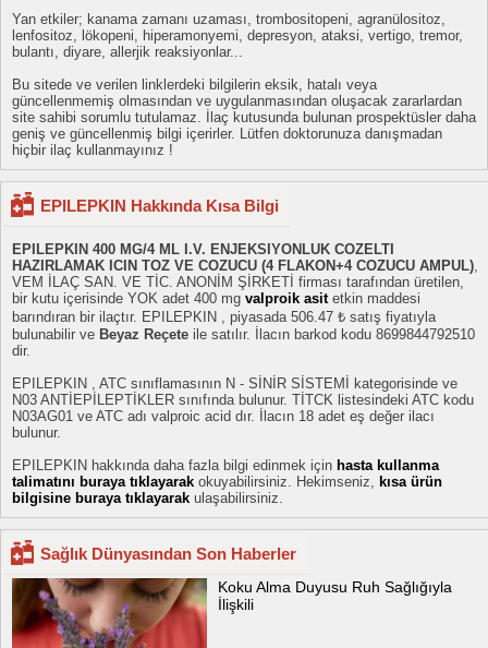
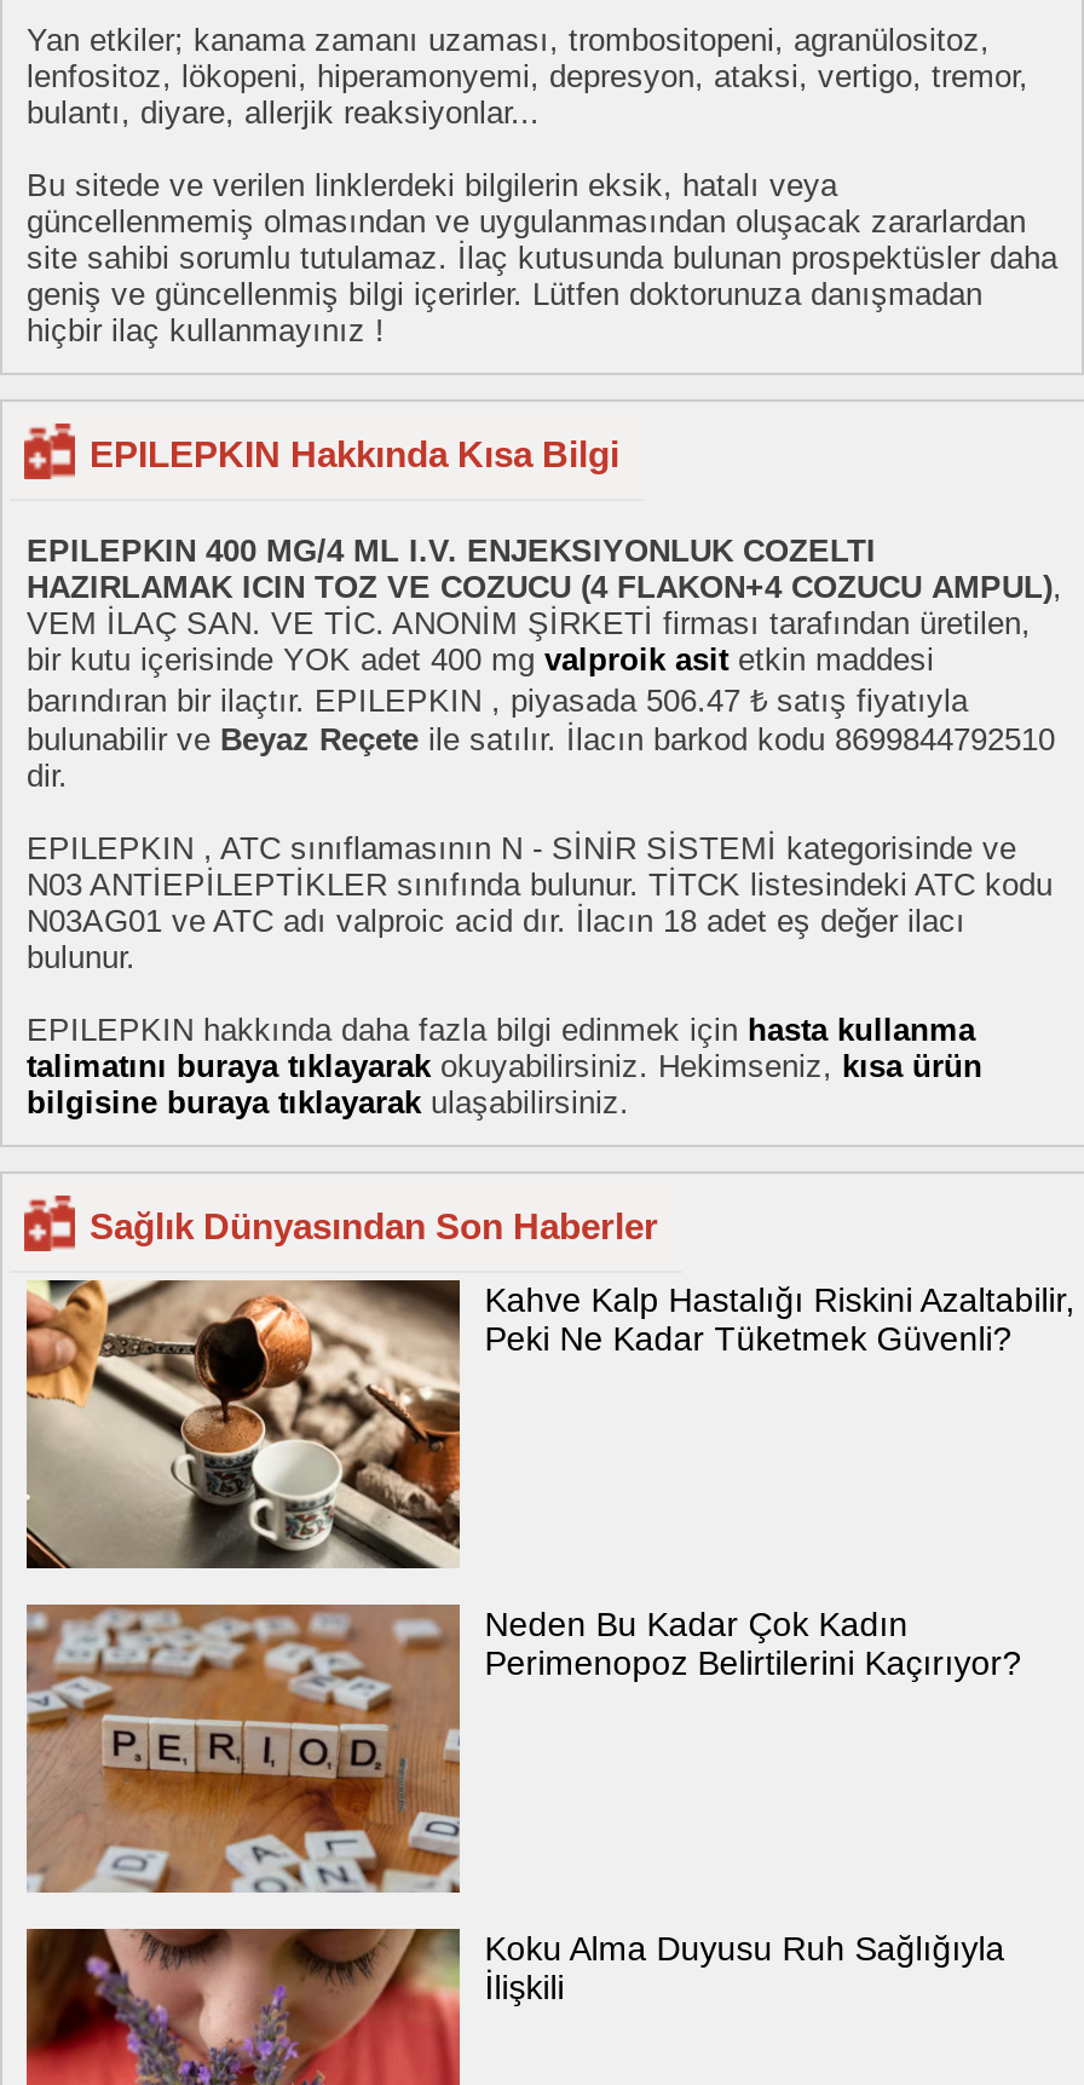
none -> [24,1278,1075,1571] [image] | Kahve Kalp Hastalığı Riskini Azaltabilir, | Peki Ne Kadar Tüketmek Güvenli?
none -> [24,1600,1022,1900] [image] | Neden Bu Kadar Çok Kadın | Perimenopoz Belirtilerini Kaçırıyor?

